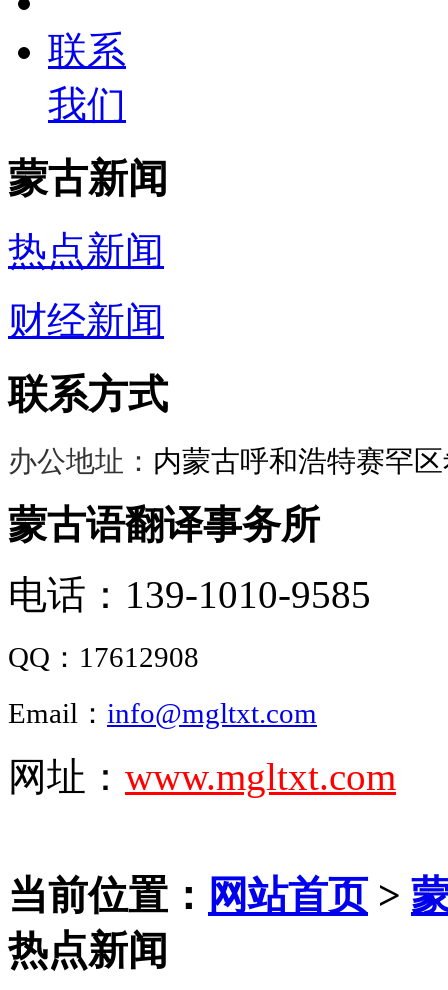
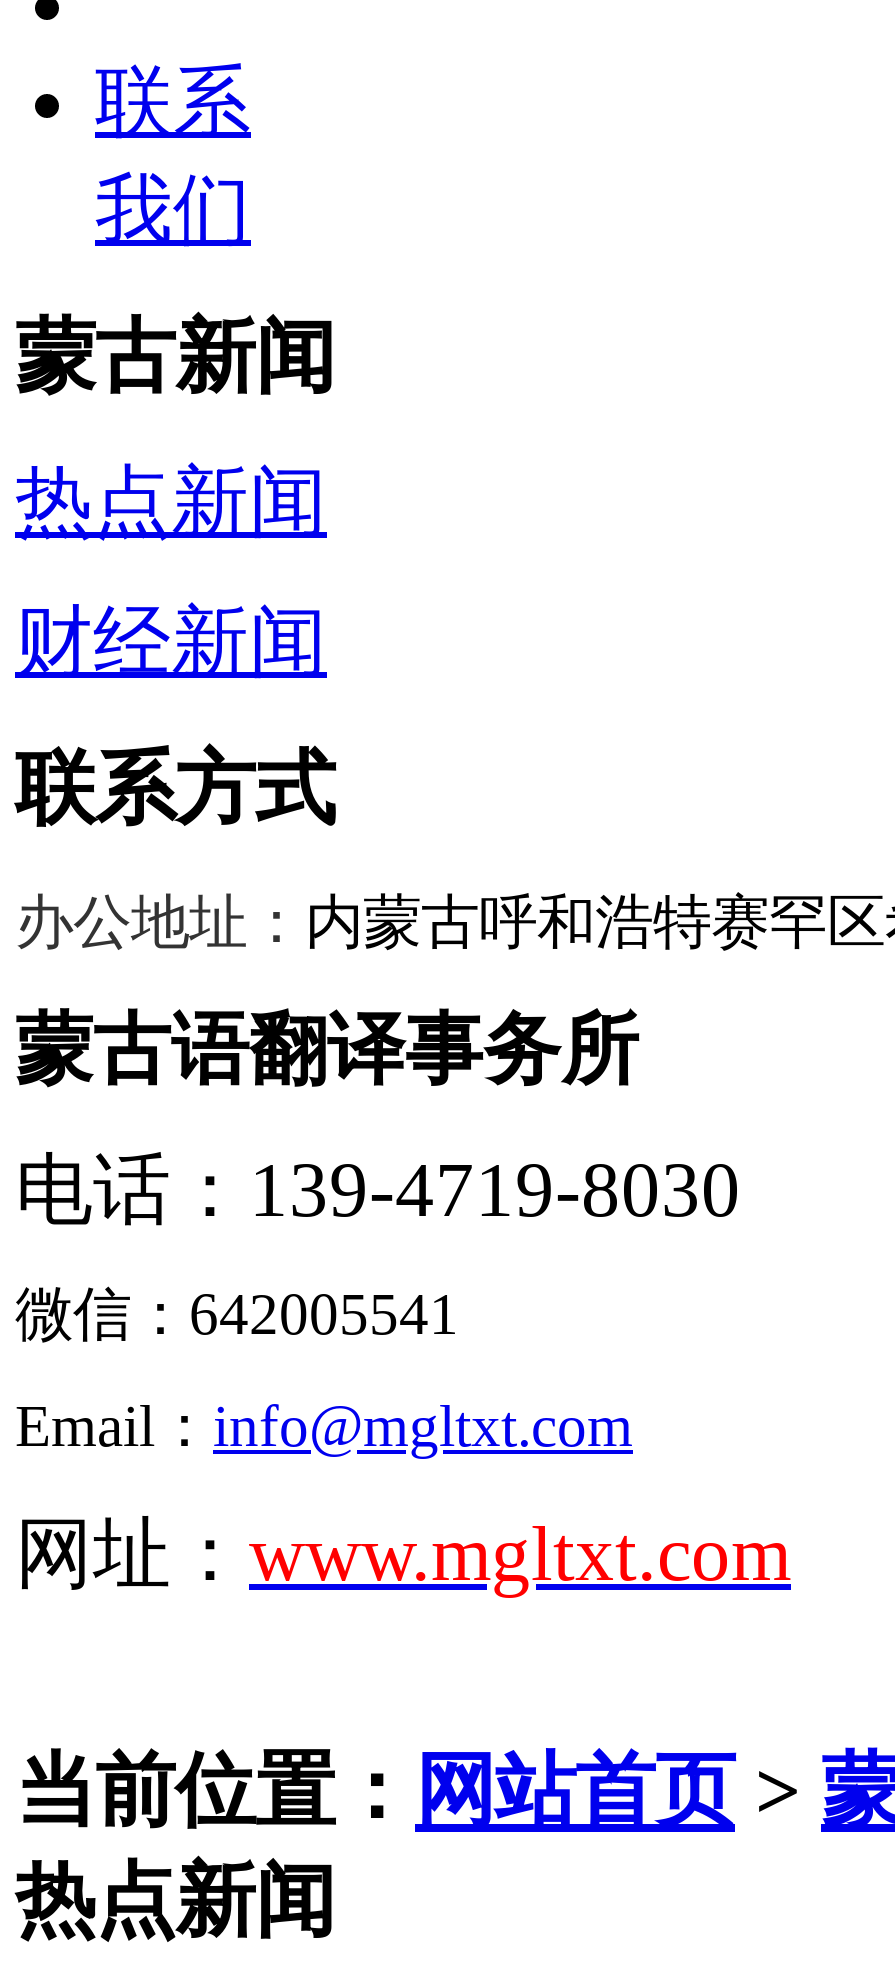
[8,573,371,616] 电话：139-1010-9585 -> [15,1146,741,1232] 电话：139-4719-8030
[8,641,199,673] QQ：17612908 -> [15,1282,459,1346] 微信：642005541

